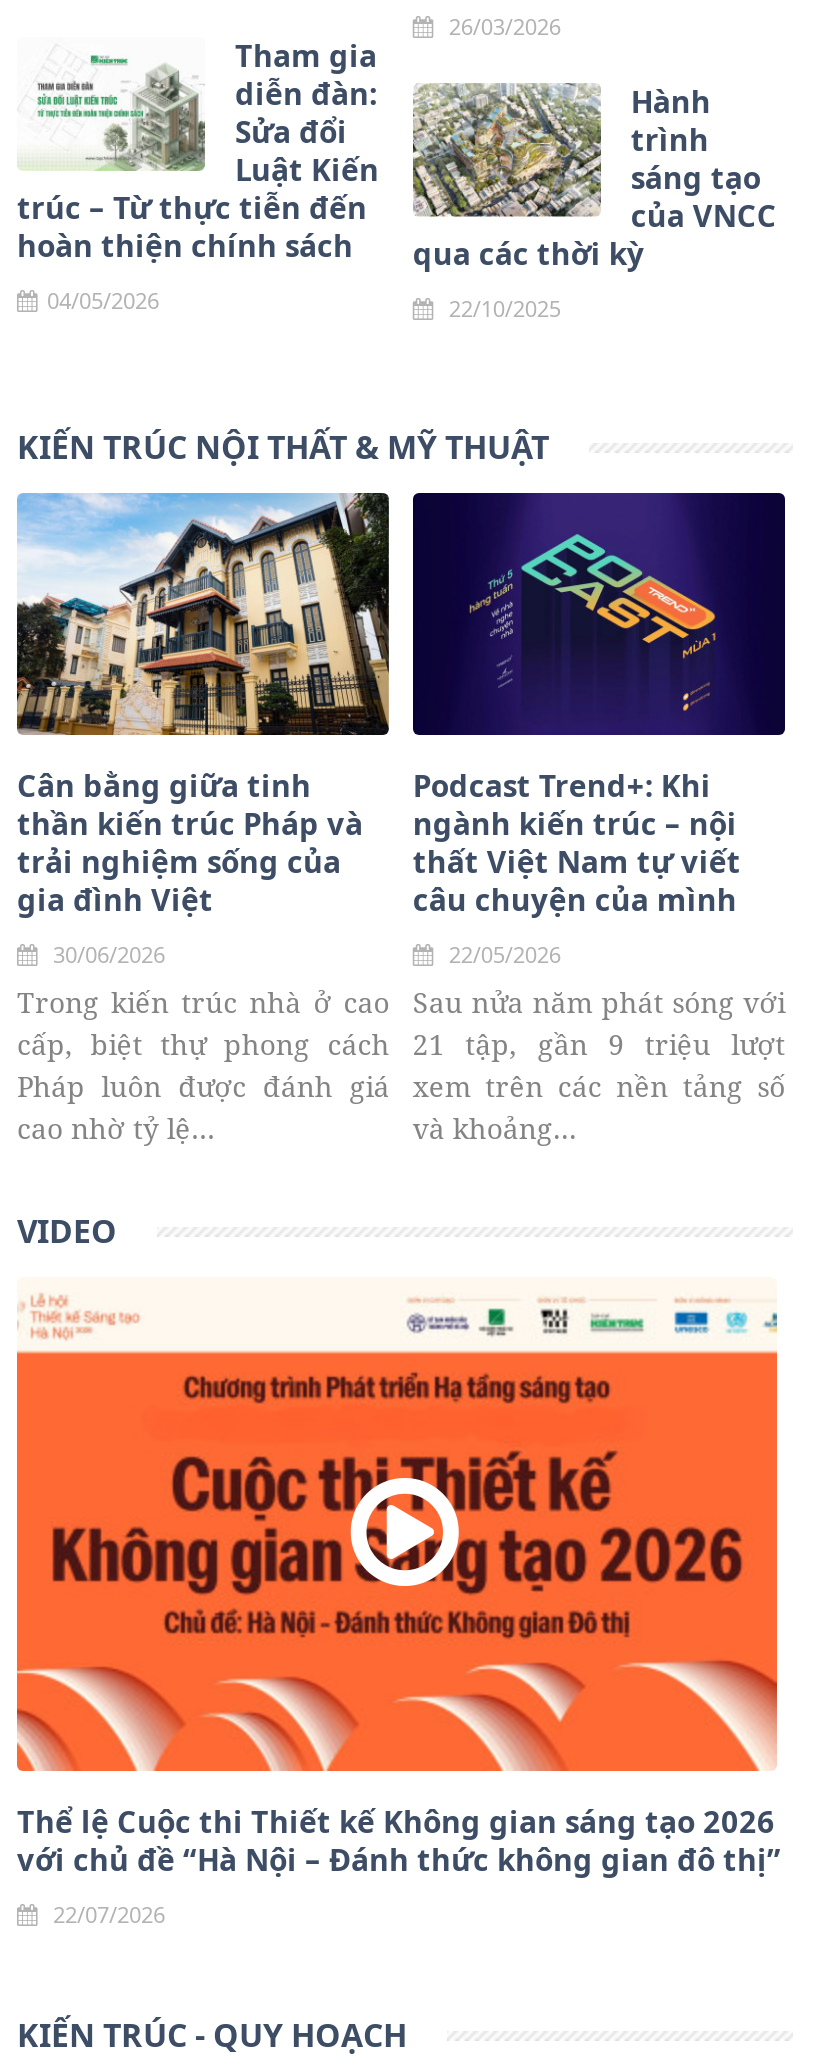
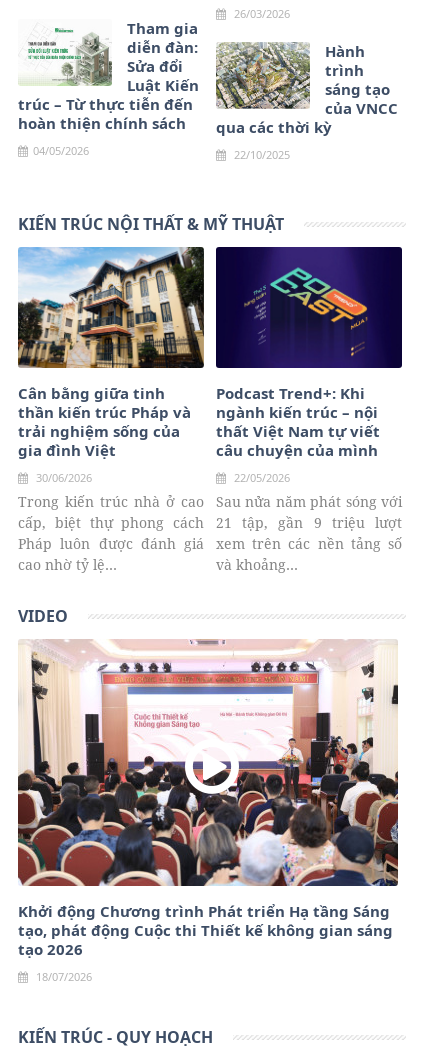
[15,1279,781,1879] [image] | Thể lệ Cuộc thi Thiết kế Không gian sáng tạo 2026 | với chủ đề “Hà Nội – Đánh thức không gian đô thị” -> [17,639,399,959] [image] | Khởi động Chương trình Phát triển Hạ tầng Sáng | tạo, phát động Cuộc thi Thiết kế không gian sáng | tạo 2026
[47,1899,165,1929] 22/07/2026 -> [33,969,92,984] 18/07/2026

